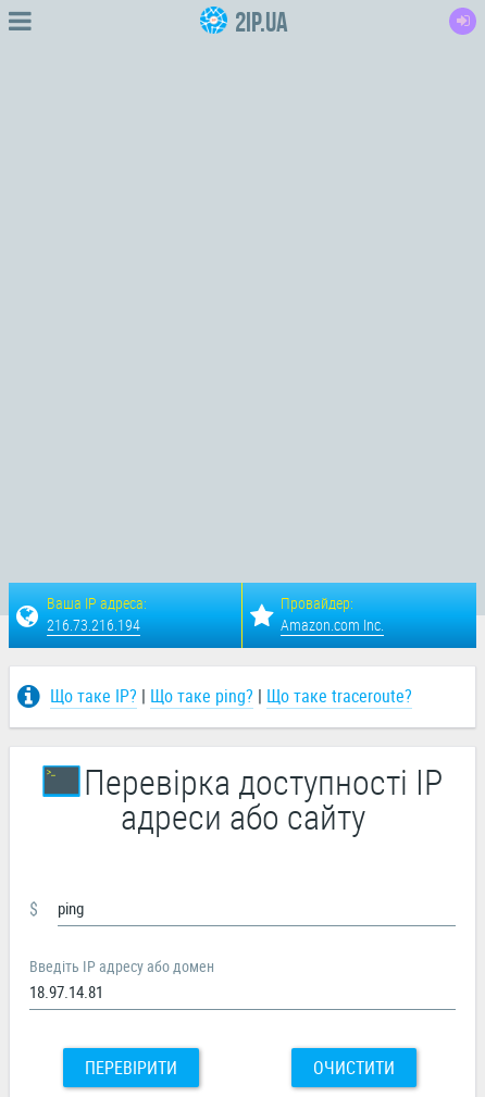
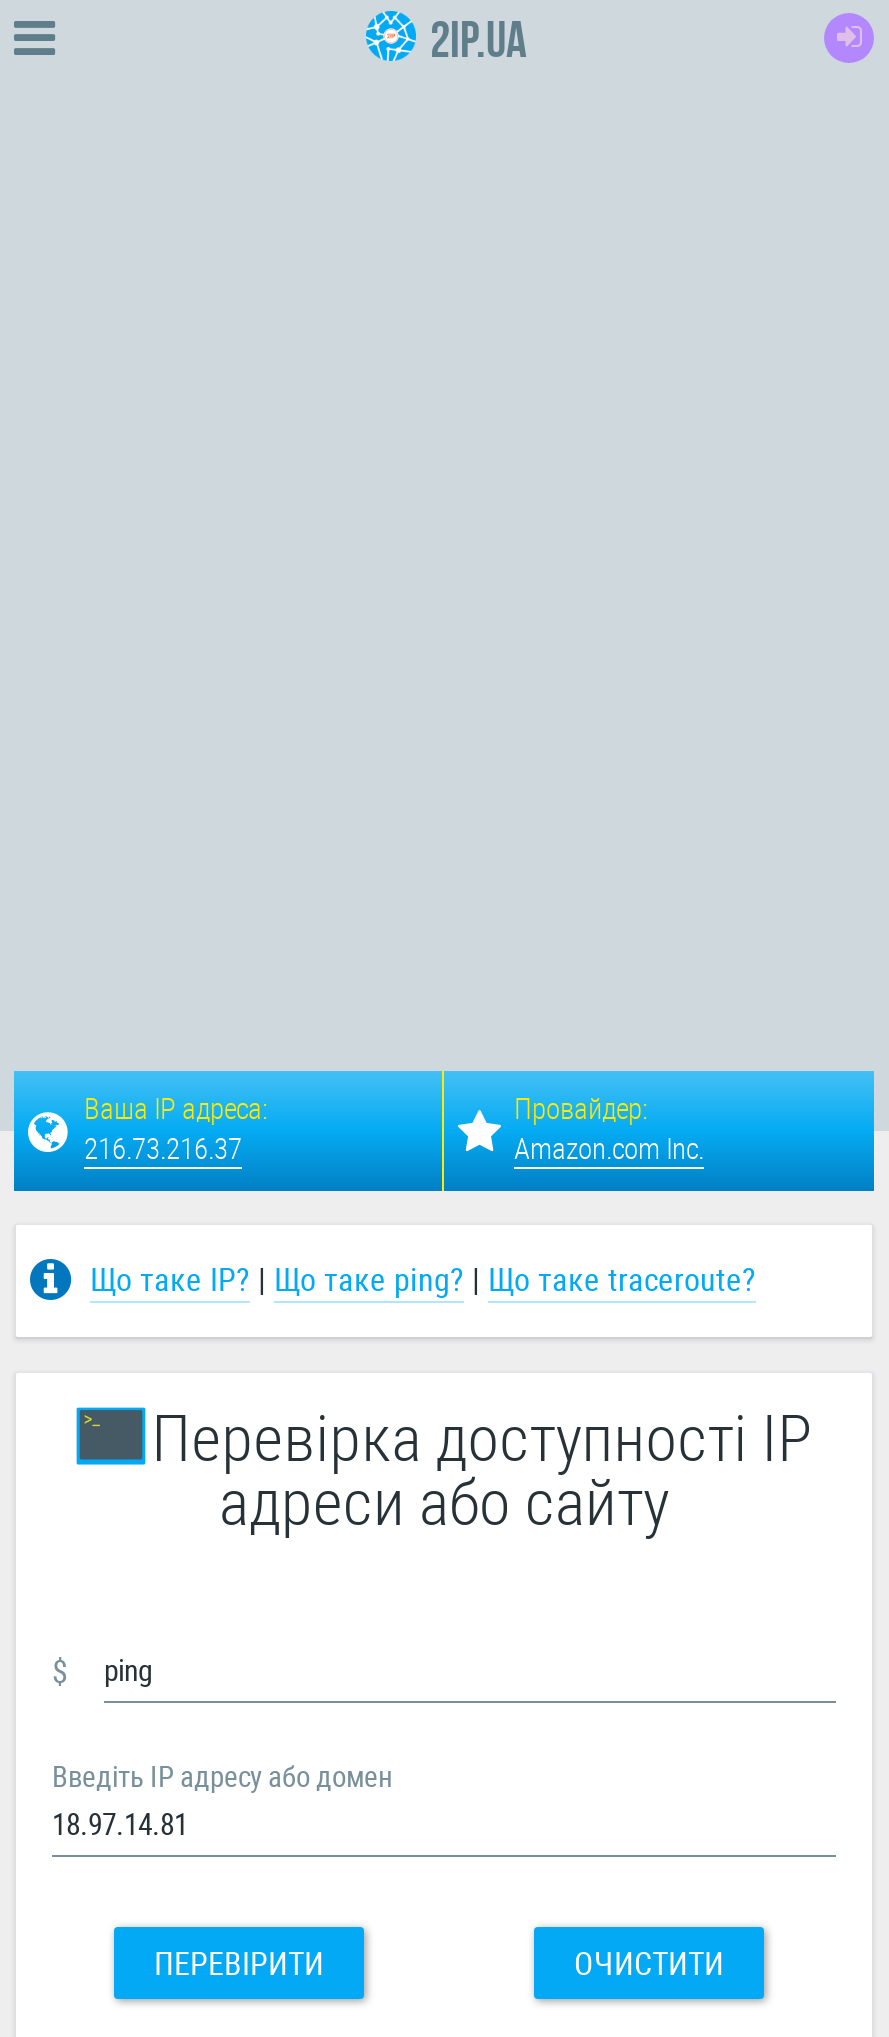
[47,615,140,635] 216.73.216.194 -> [84,1130,242,1168] 216.73.216.37

